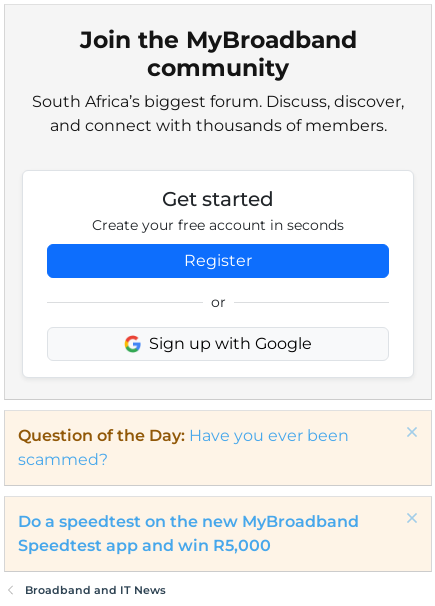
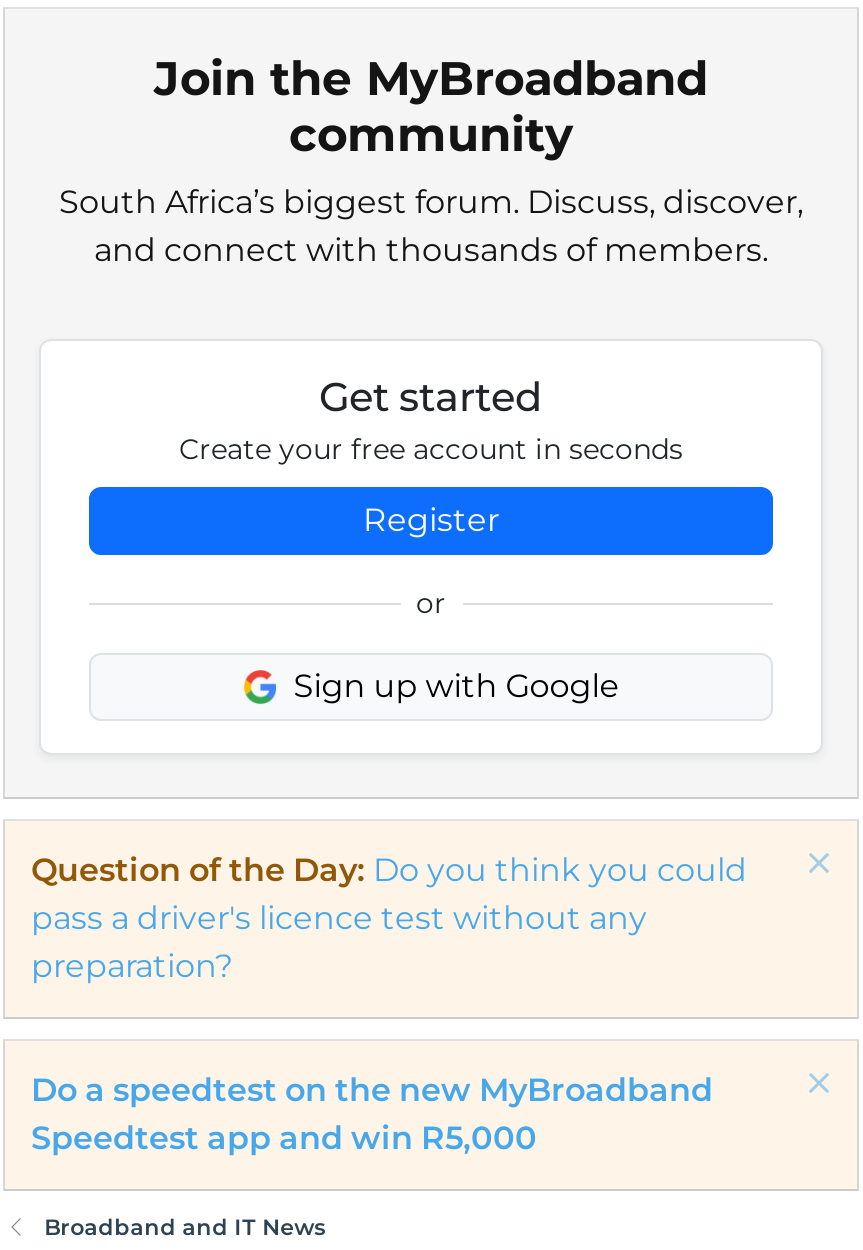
[18,426,349,469] Question of the Day: Have you ever been | scammed? -> [31,851,747,985] Question of the Day: Do you think you could | pass a driver's licence test without any | preparation?

